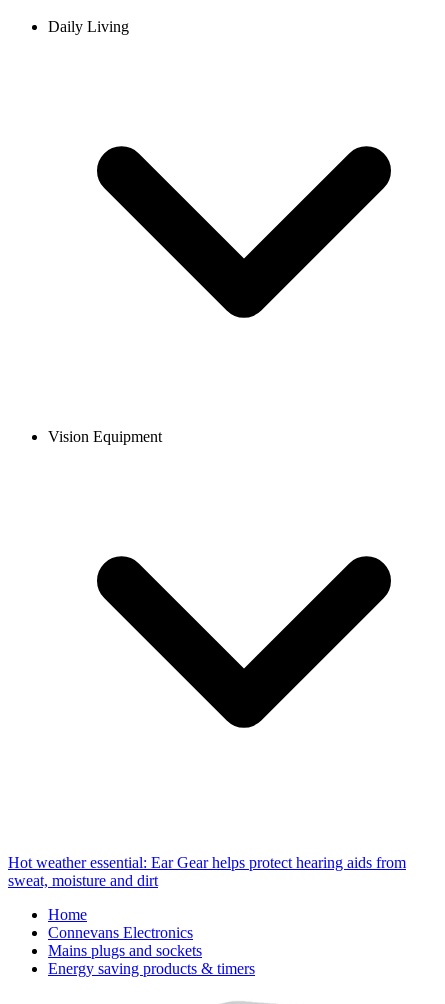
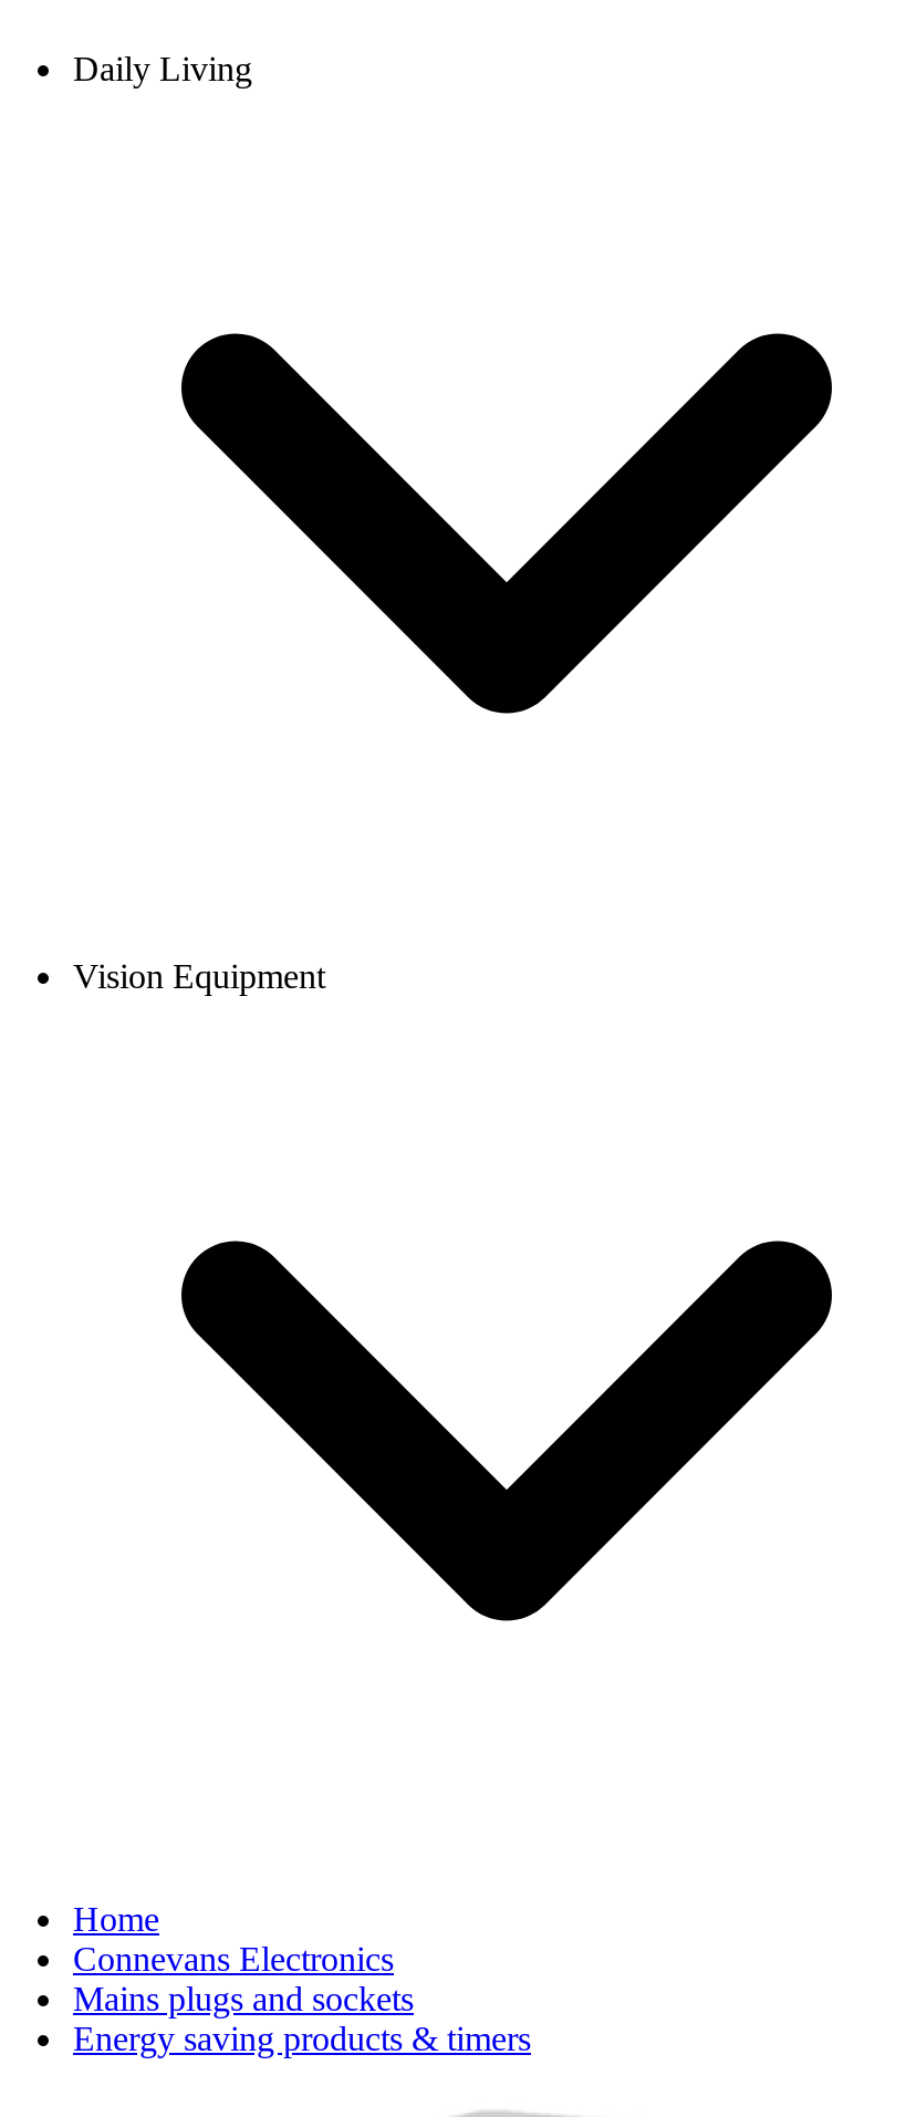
[8,854,406,889] Hot weather essential: Ear Gear helps protect hearing aids from | sweat, moisture and dirt -> none

